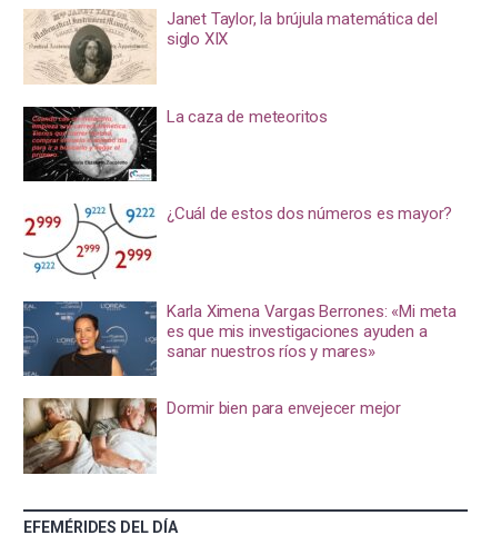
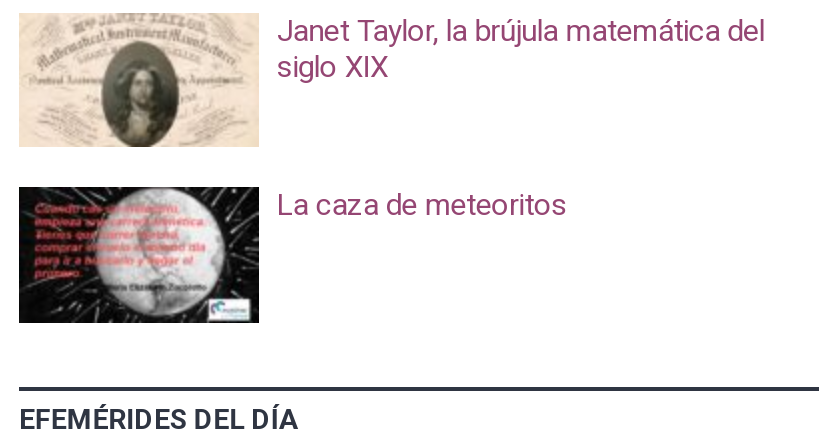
[23,202,452,280] [image] | ¿Cuál de estos dos números es mayor? -> none
[22,300,456,419] [image] | Karla Ximena Vargas Berrones: «Mi meta | es que mis investigaciones ayuden a | sanar nuestros ríos y mares» | Dormir bien para envejecer mejor -> none
[22,397,157,474] [image] -> none

